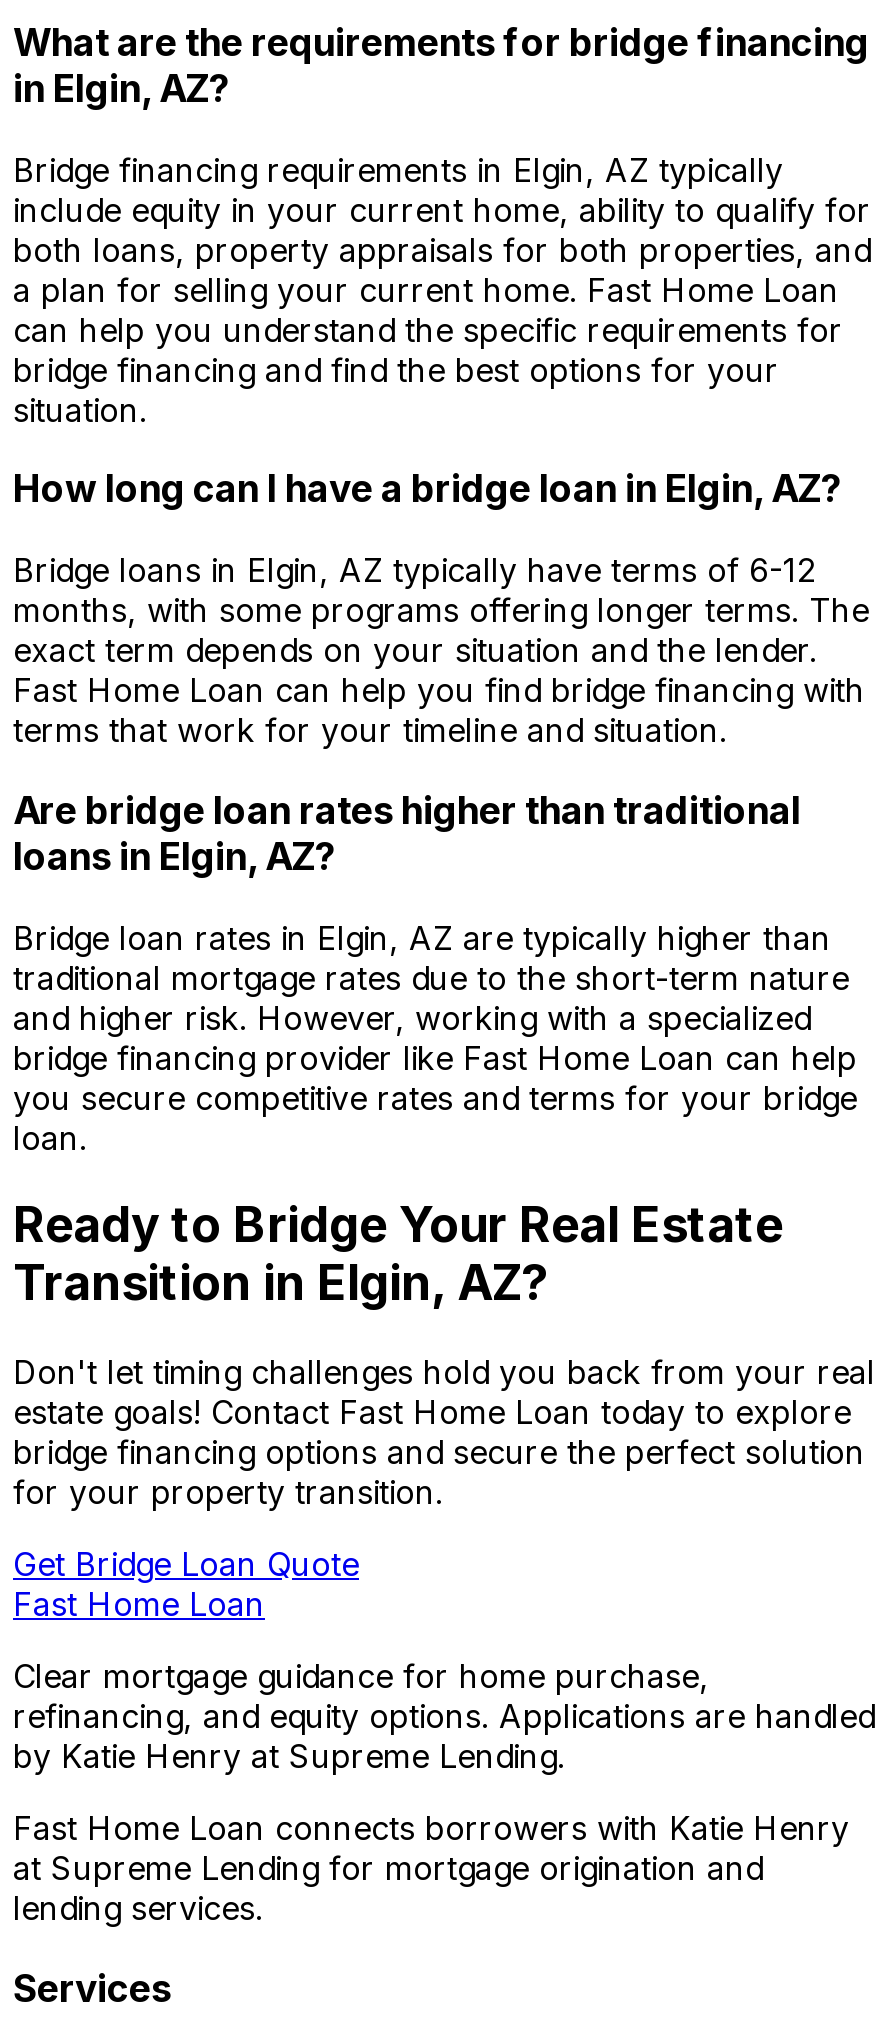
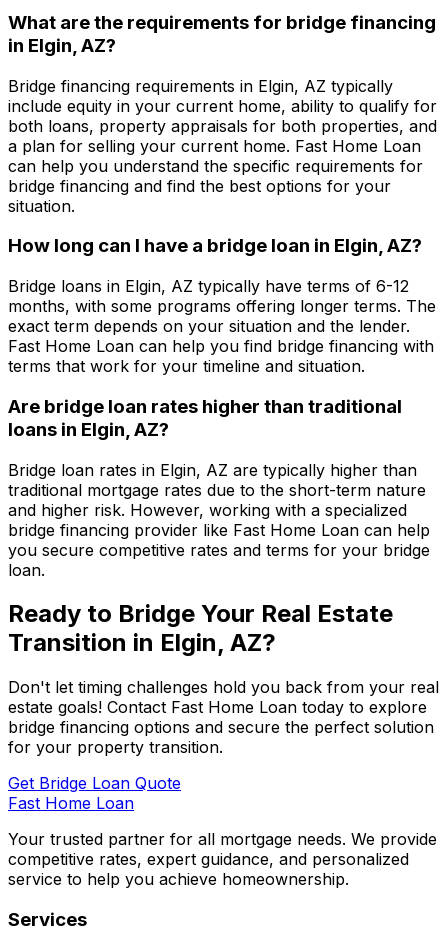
[13,1657,875,1929] Clear mortgage guidance for home purchase, | refinancing, and equity options. Applications are handled | by Katie Henry at Supreme Lending. | Fast Home Loan connects borrowers with Katie Henry | at Supreme Lending for mortgage origination and | lending services. -> [8,829,437,889] Your trusted partner for all mortgage needs. We provide | competitive rates, expert guidance, and personalized | service to help you achieve homeownership.

